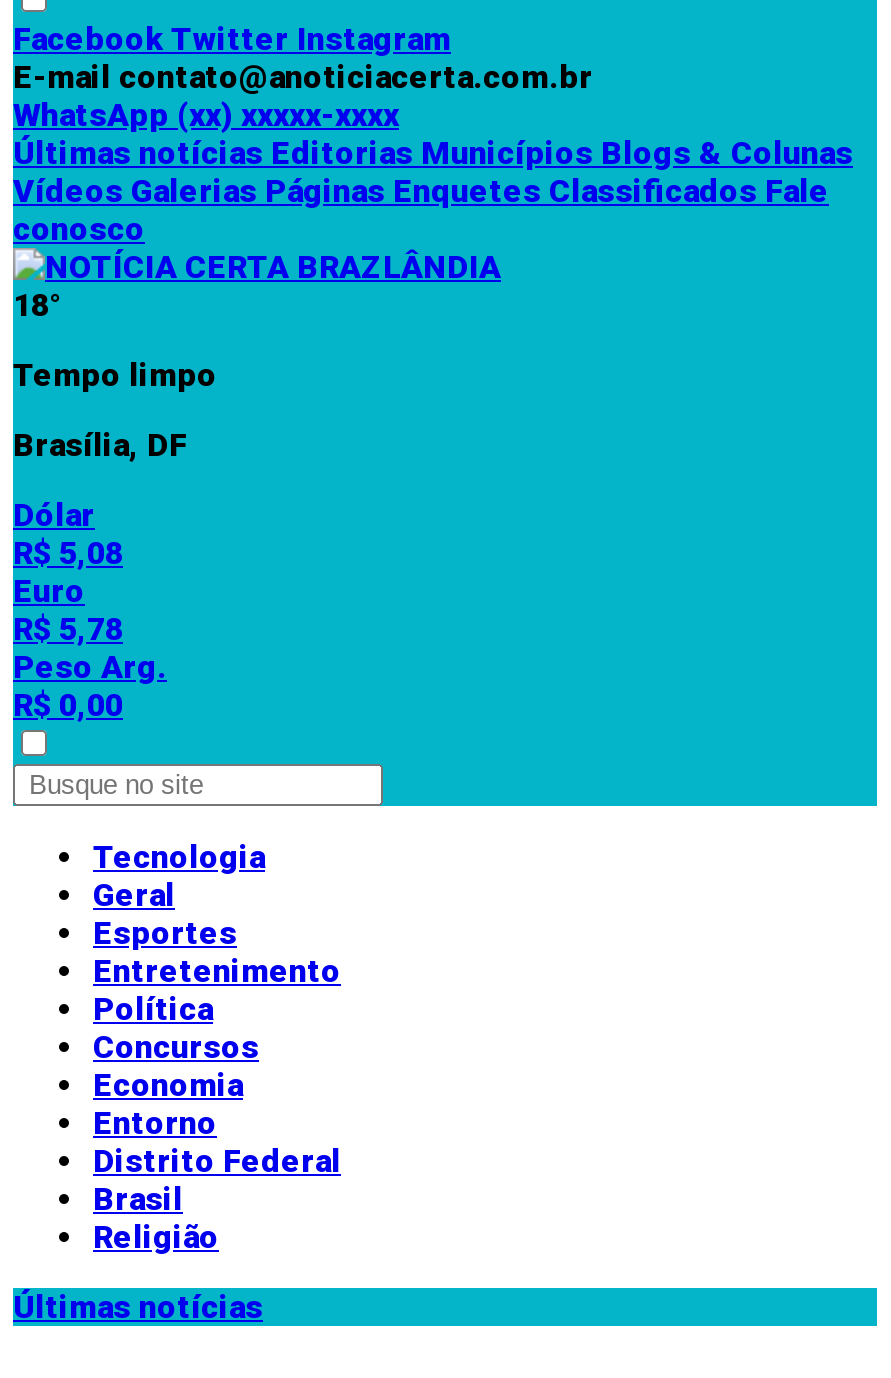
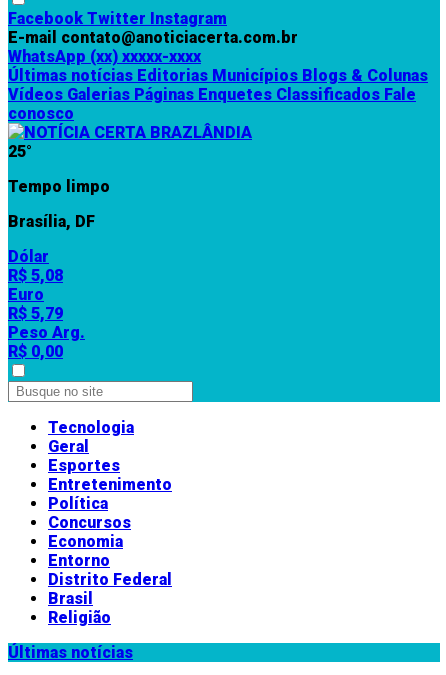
[13,286,61,324] 18° -> [8,142,32,161] 25°
[13,610,123,648] R$ 5,78 -> [8,304,63,323] R$ 5,79

